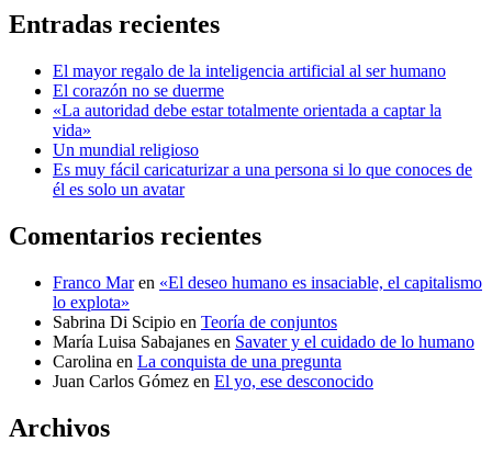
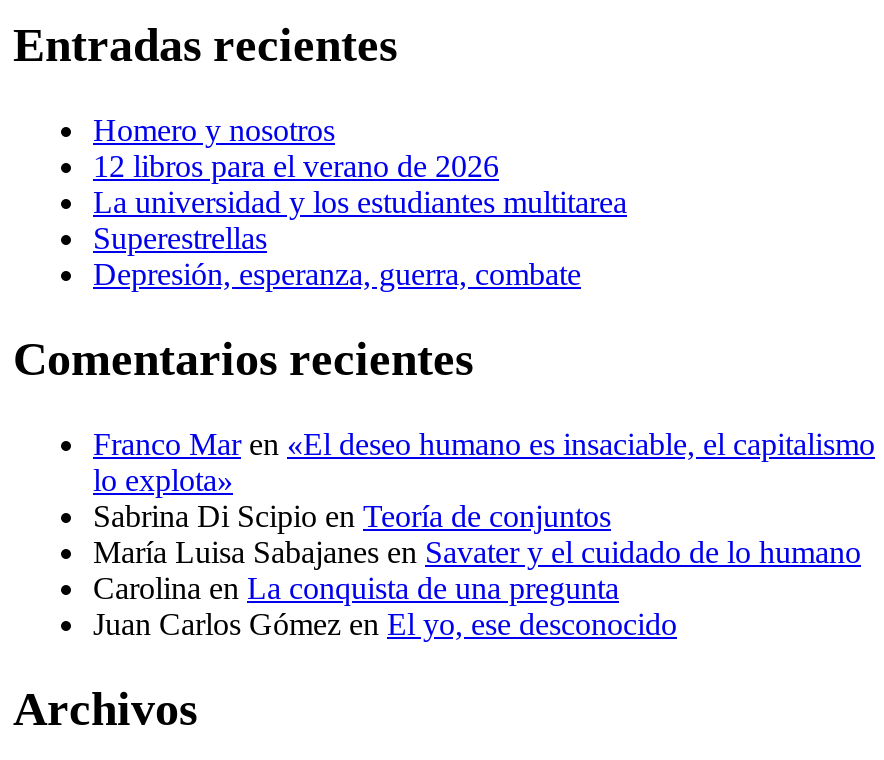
[53,62,472,199] El mayor regalo de la inteligencia artificial al ser humano | El corazón no se duerme | «La autoridad debe estar totalmente orientada a captar la | vida» | Un mundial religioso | Es muy fácil caricaturizar a una persona si lo que conoces de | él es solo un avatar -> [93,114,627,292] Homero y nosotros | 12 libros para el verano de 2026 | La universidad y los estudiantes multitarea | Superestrellas | Depresión, esperanza, guerra, combate

